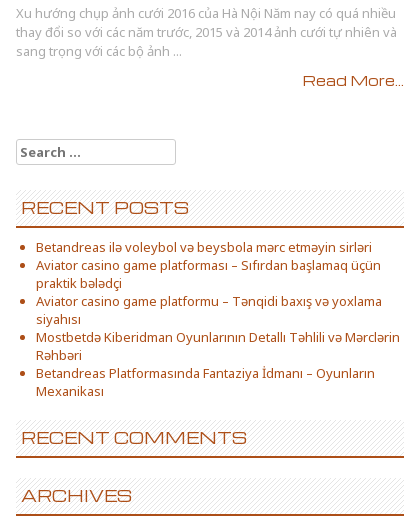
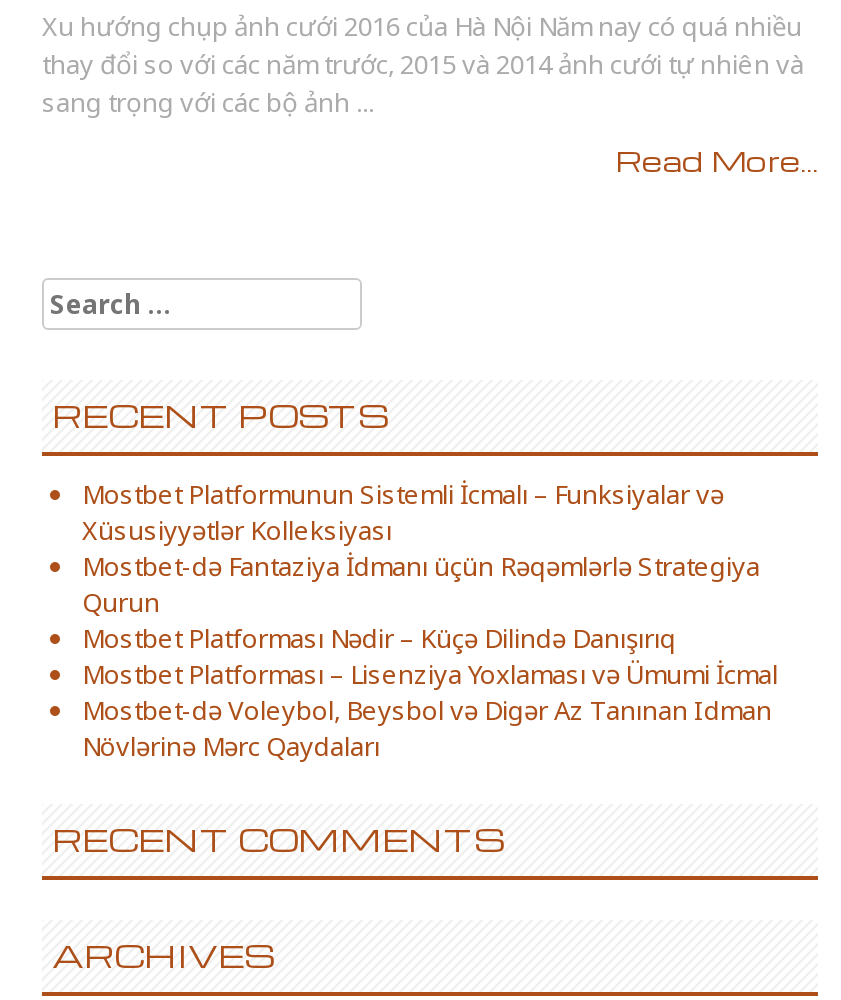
[36,238,400,400] Betandreas ilə voleybol və beysbola mərc etməyin sirləri | Aviator casino game platforması – Sıfırdan başlamaq üçün | praktik bələdçi | Aviator casino game platformu – Tənqidi baxış və yoxlama | siyahısı | Mostbetdə Kiberidman Oyunlarının Detallı Təhlili və Mərclərin | Rəhbəri | Betandreas Platformasında Fantaziya İdmanı – Oyunların | Mexanikası -> [82,477,778,765] Mostbet Platformunun Sistemli İcmalı – Funksiyalar və | Xüsusiyyətlər Kolleksiyası | Mostbet-də Fantaziya İdmanı üçün Rəqəmlərlə Strategiya | Qurun | Mostbet Platforması Nədir – Küçə Dilində Danışırıq | Mostbet Platforması – Lisenziya Yoxlaması və Ümumi İcmal | Mostbet-də Voleybol, Beysbol və Digər Az Tanınan Idman | Növlərinə Mərc Qaydaları

